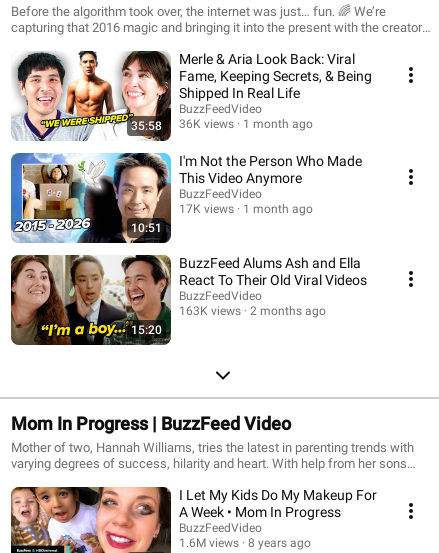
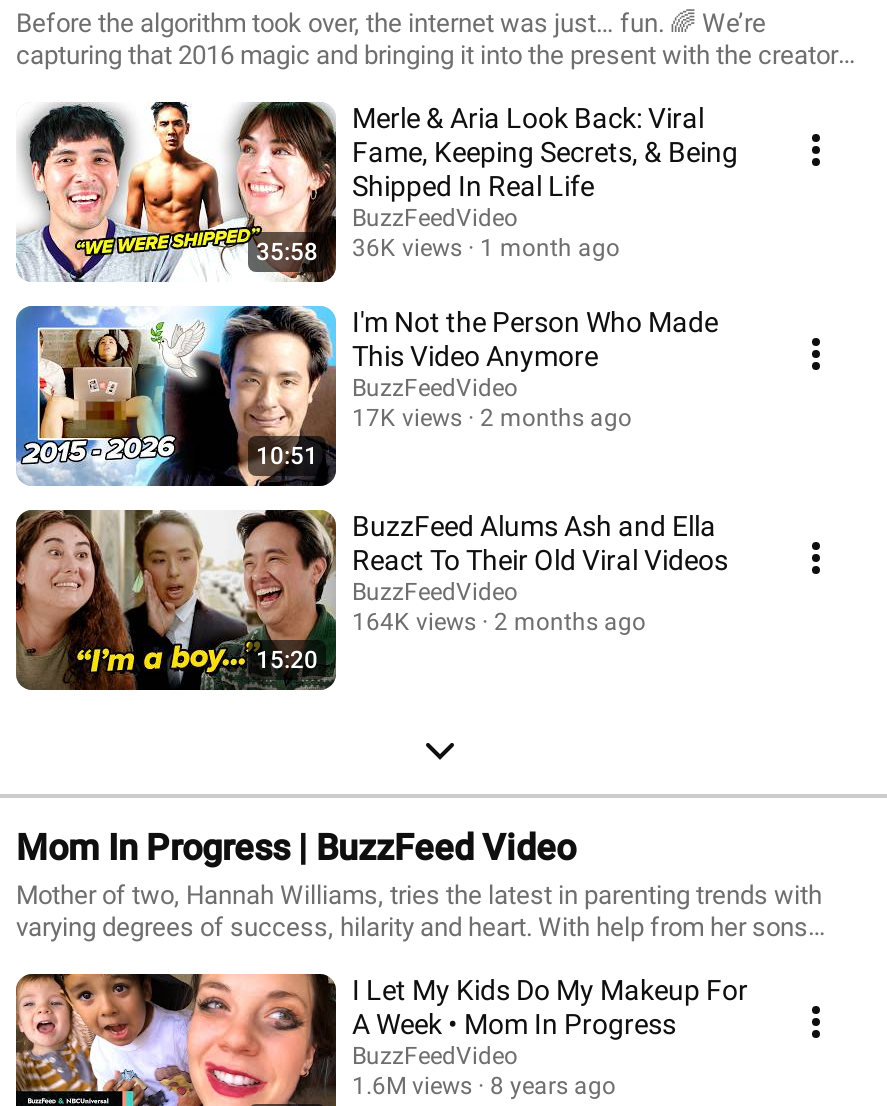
[179,201,313,215] 17K views 1 month ago -> [352,403,632,431] 17K views 2 months ago
[179,303,326,317] 163K views 2 months ago -> [352,607,646,635] 164K views 2 months ago

